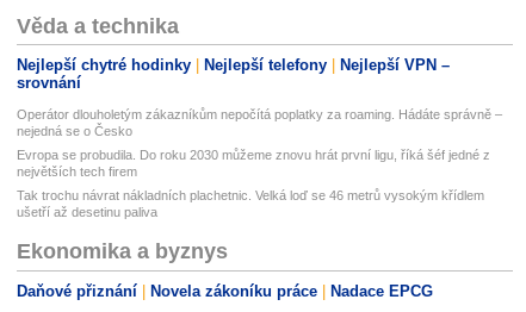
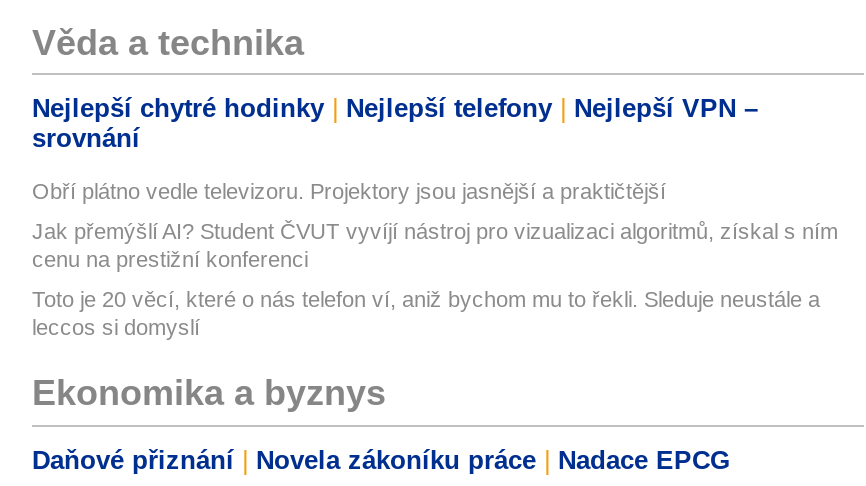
[17,108,502,139] Operátor dlouholetým zákazníkům nepočítá poplatky za roaming. Hádáte správně – | nejedná se o Česko -> [32,180,666,204] Obří plátno vedle televizoru. Projektory jsou jasnější a praktičtější
[17,148,490,179] Evropa se probudila. Do roku 2030 můžeme znovu hrát první ligu, říká šéf jedné z | největších tech firem -> [32,220,838,272] Jak přemýšlí AI? Student ČVUT vyvíjí nástroj pro vizualizaci algoritmů, získal s ním | cenu na prestižní konferenci
[17,189,484,220] Tak trochu návrat nákladních plachetnic. Velká loď se 46 metrů vysokým křídlem | ušetří až desetinu paliva -> [32,288,820,340] Toto je 20 věcí, které o nás telefon ví, aniž bychom mu to řekli. Sleduje neustále a | leccos si domyslí

